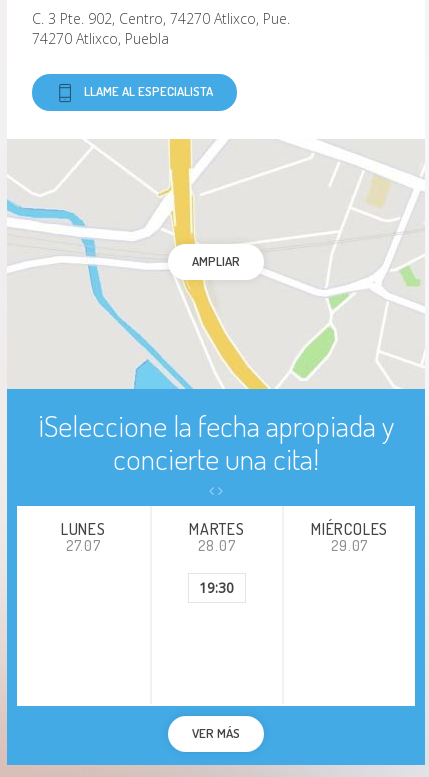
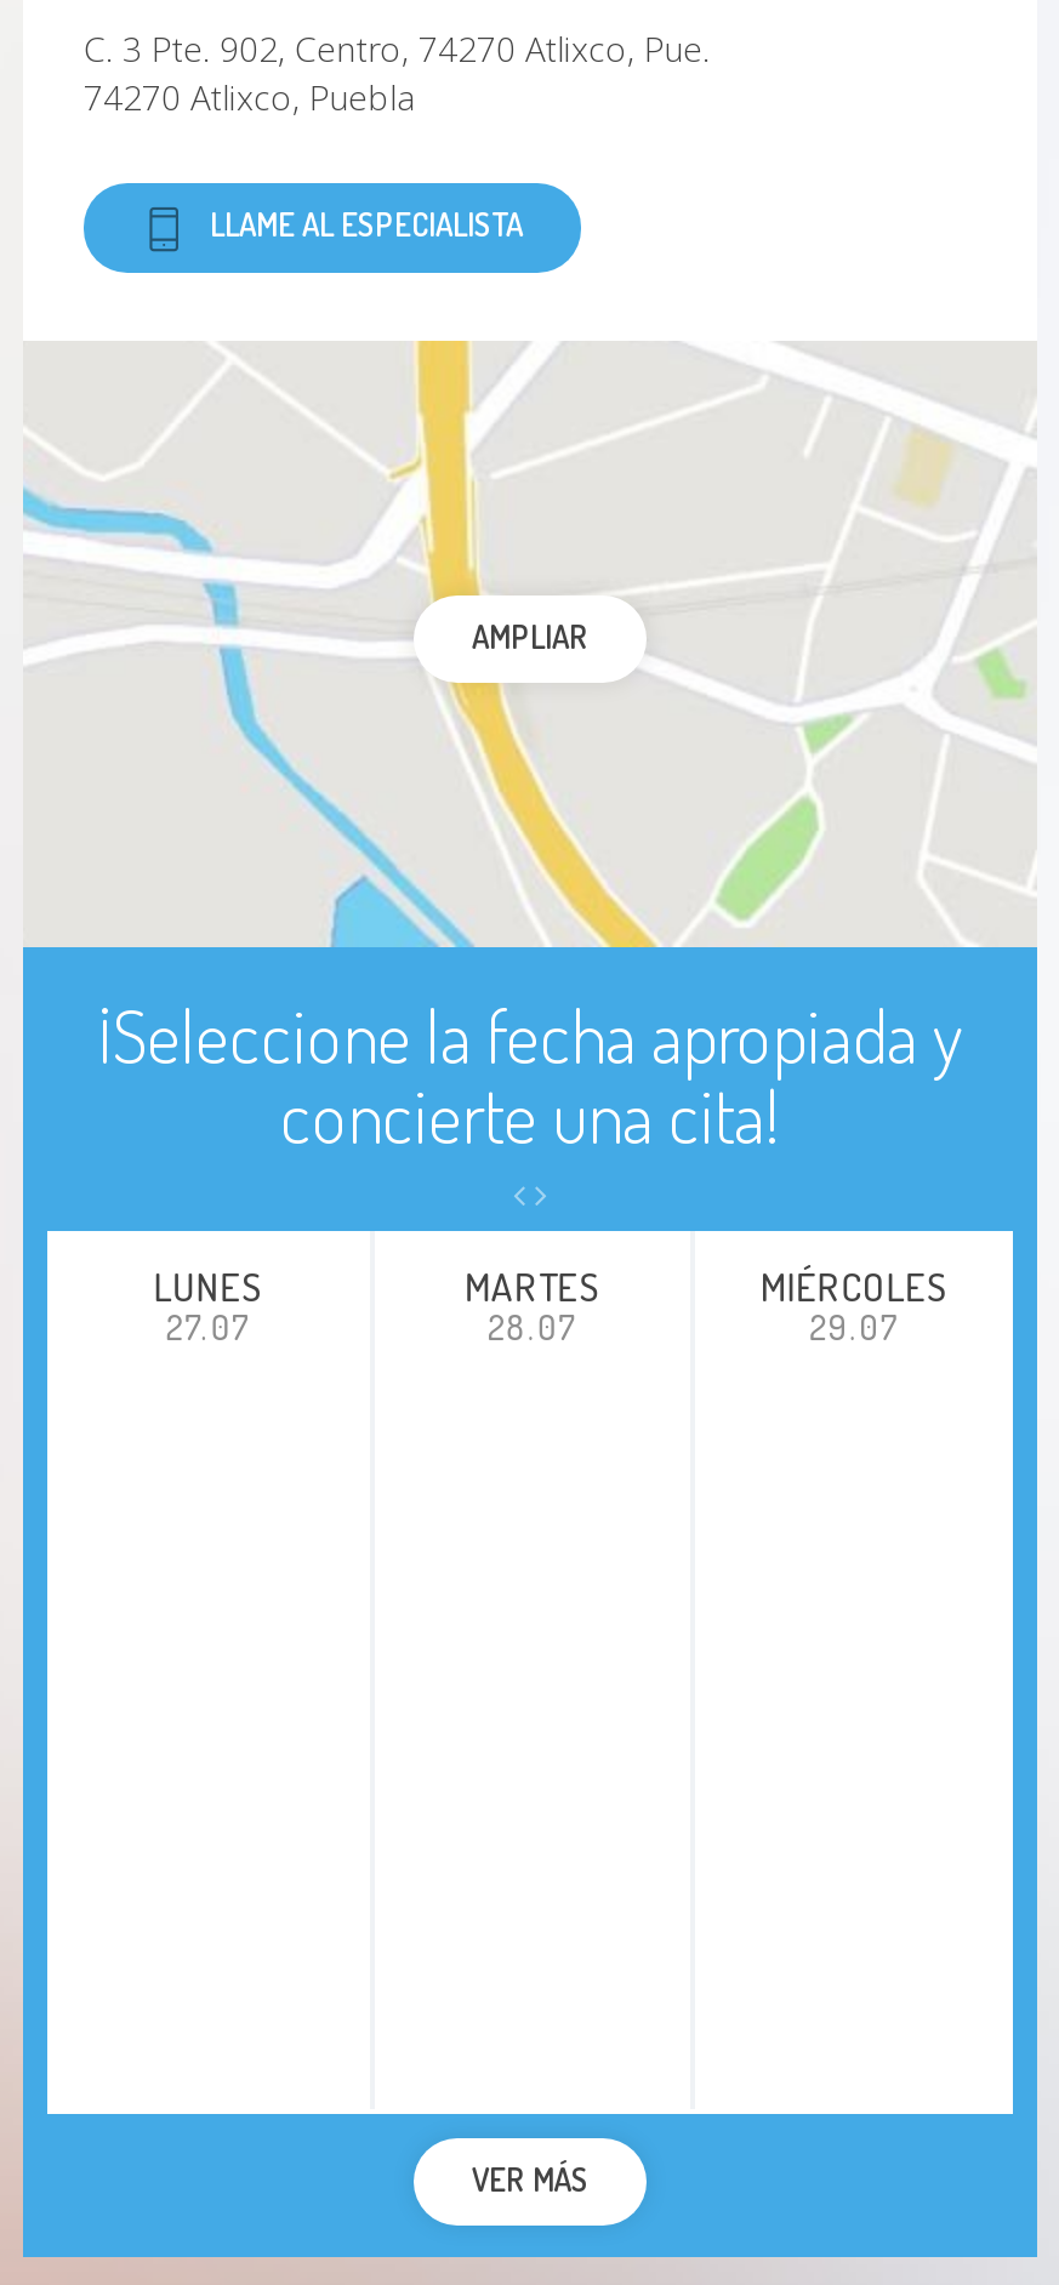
[199,578,234,597] 19:30 -> none

